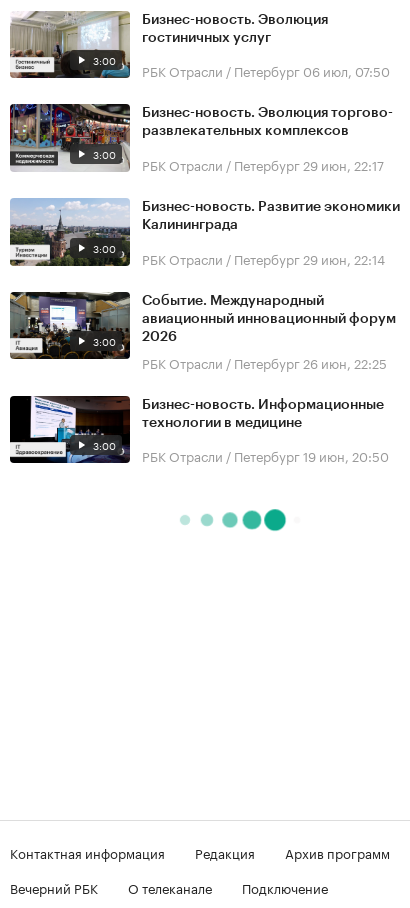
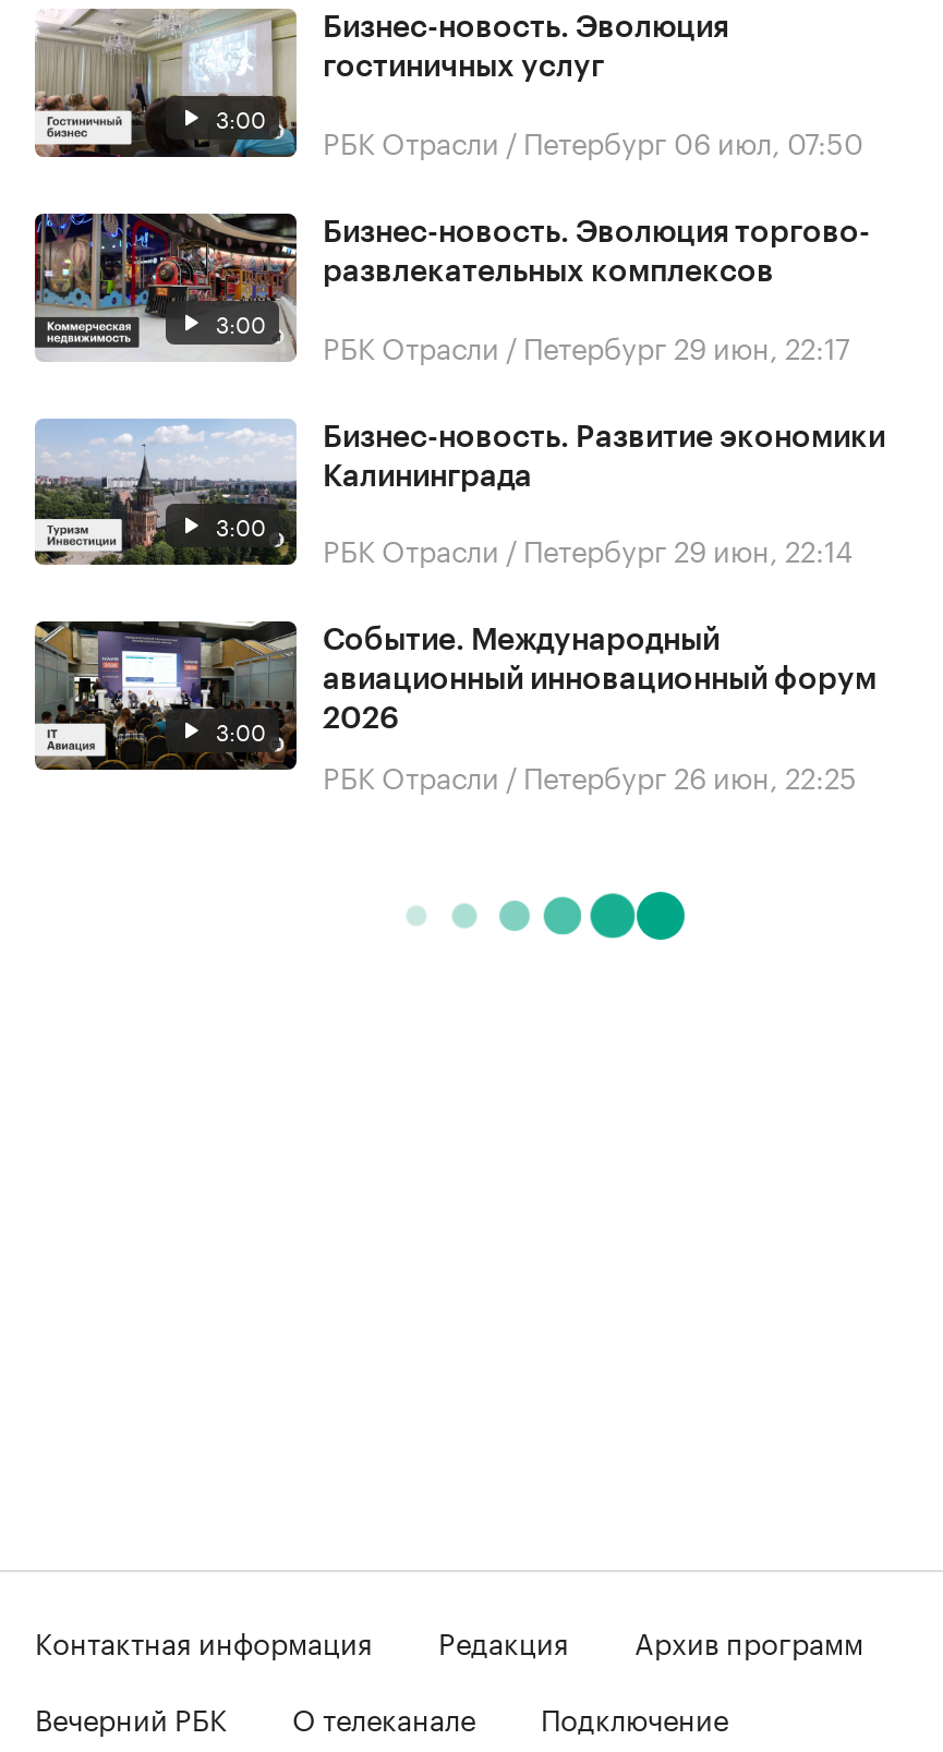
[9,395,128,464] [image] | 3:00 -> none
[142,398,389,465] Бизнес-новость. Информационные | технологии в медицине | РБК Отрасли / Петербург 19 июн, 20:50 -> none

